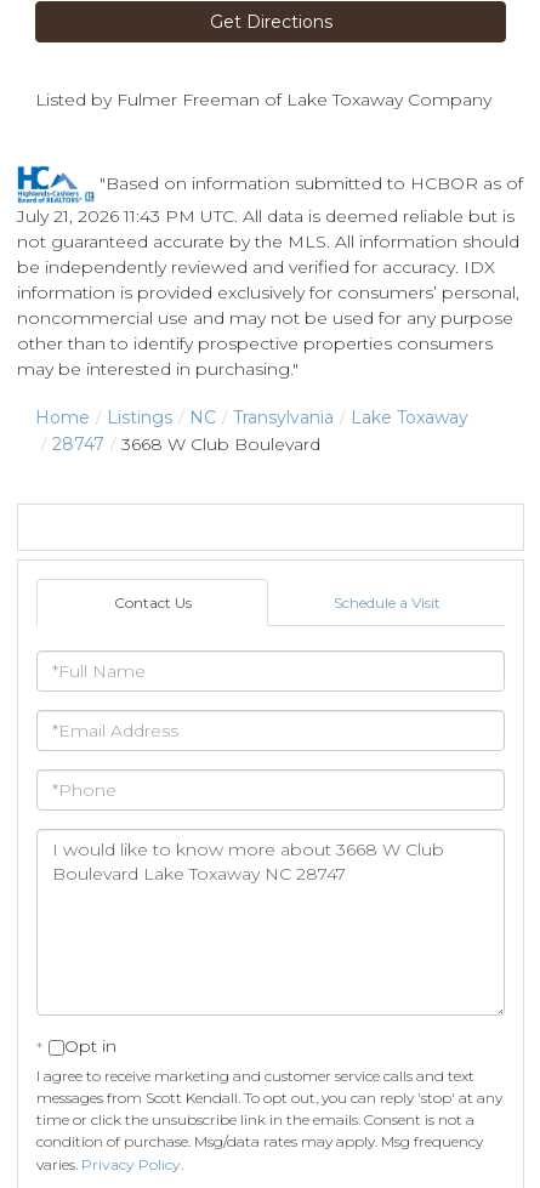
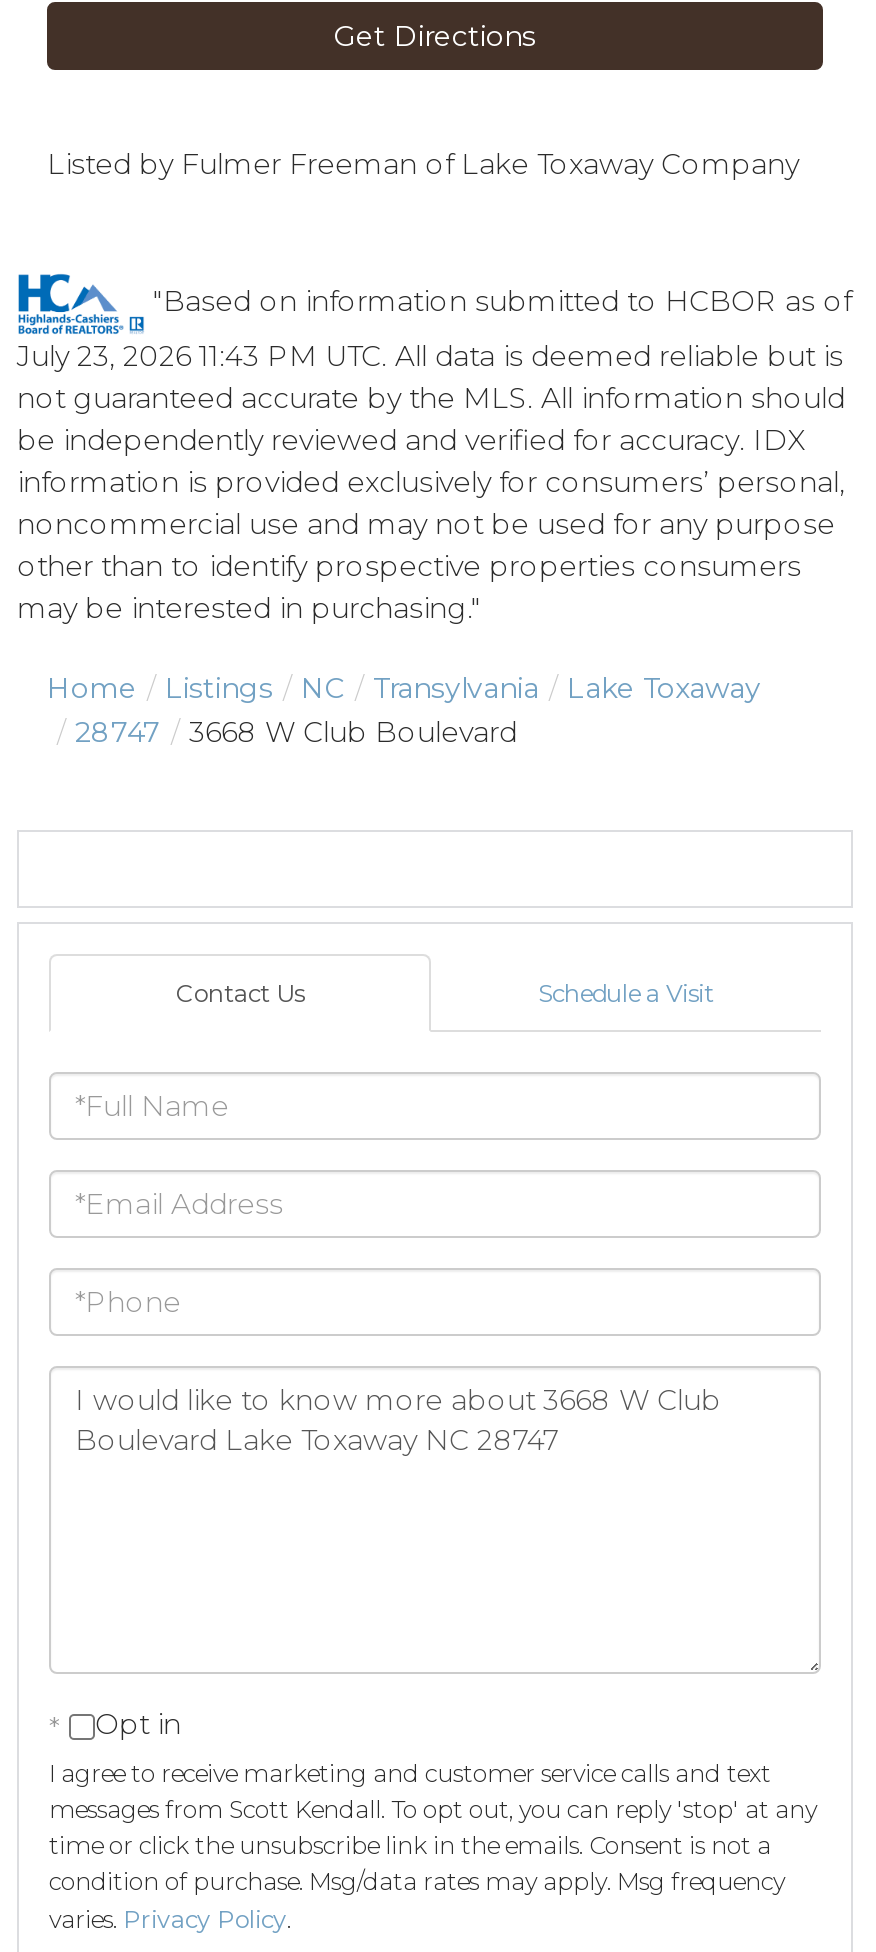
[17,205,515,227] July 21, 2026 11:43 PM UTC. All data is deemed reliable but is -> [17,337,843,373] July 23, 2026 11:43 PM UTC. All data is deemed reliable but is

